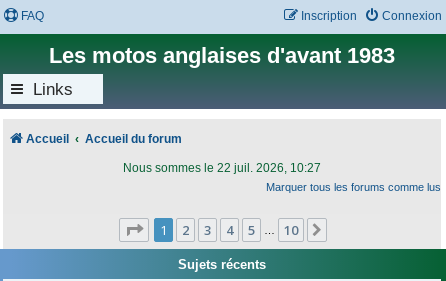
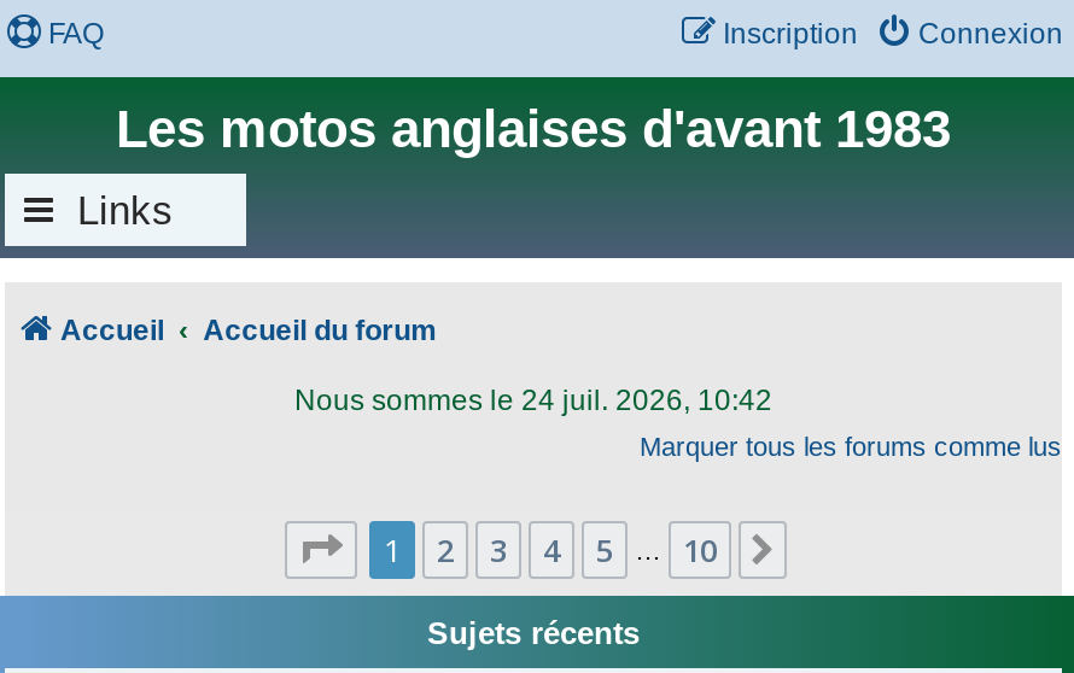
[123,161,321,175] Nous sommes le 22 juil. 2026, 10:27 -> [294,384,772,417] Nous sommes le 24 juil. 2026, 10:42

